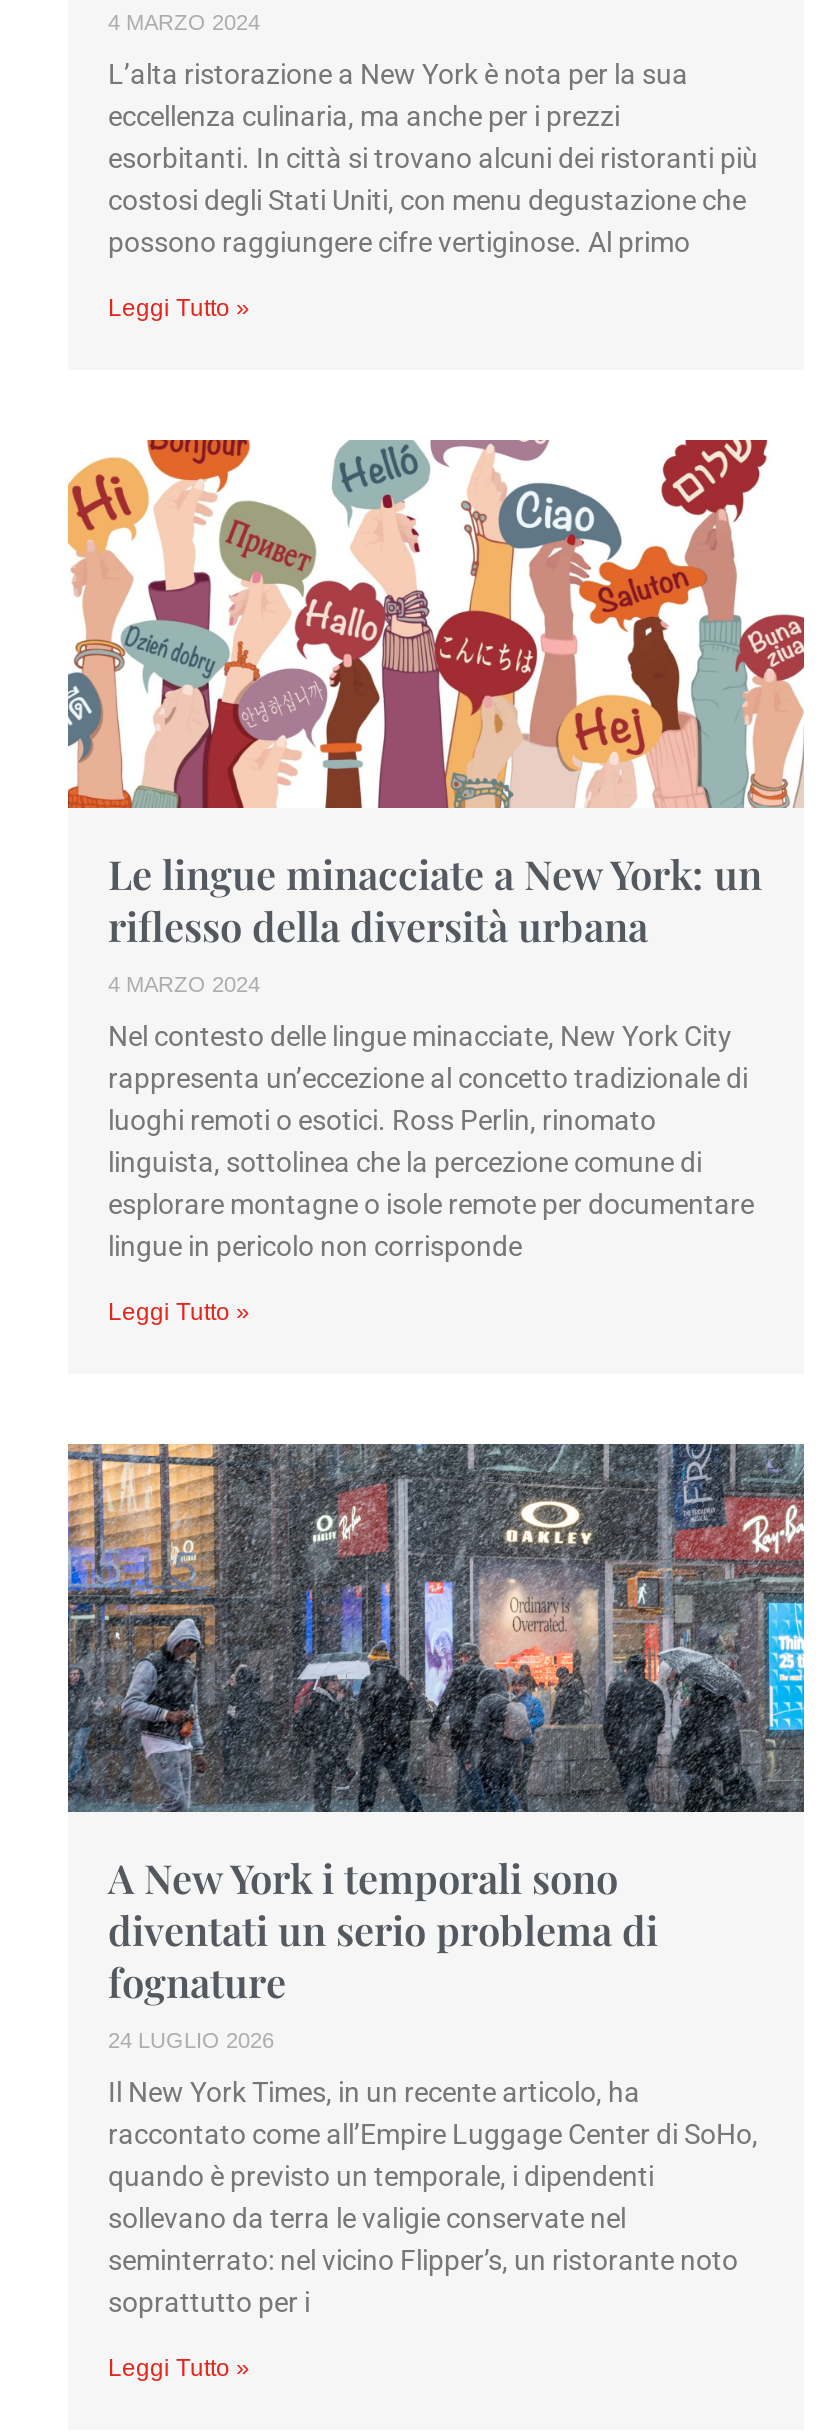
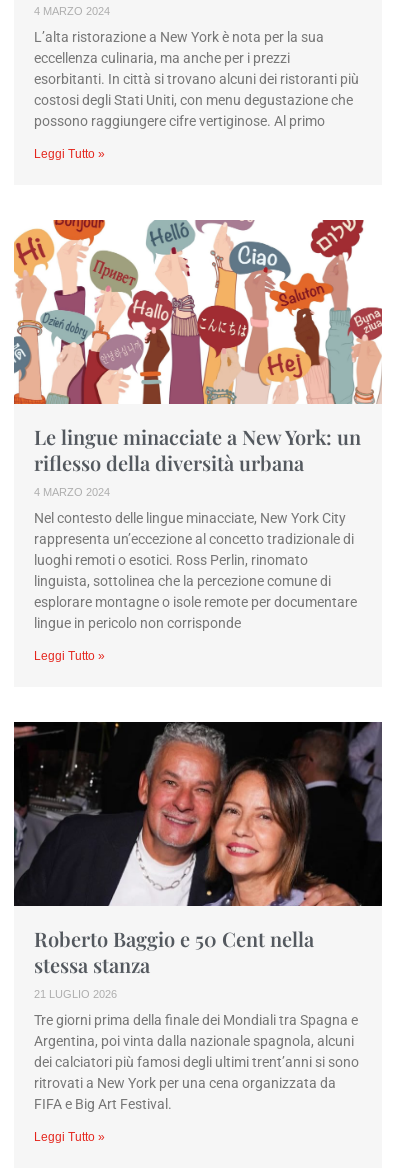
[66,1442,806,2052] [image] | A New York i temporali sono | diventati un serio problema di | fognature | 24 LUGLIO 2026 -> [13,721,383,1000] [image] | Roberto Baggio e 50 Cent nella | stessa stanza | 21 LUGLIO 2026
[108,2076,758,2318] Il New York Times, in un recente articolo, ha | raccontato come all’Empire Luggage Center di SoHo, | quando è previsto un temporale, i dipendenti | sollevano da terra le valigie conservate nel | seminterrato: nel vicino Flipper’s, un ristorante noto | soprattutto per i -> [34,1012,359,1112] Tre giorni prima della finale dei Mondiali tra Spagna e | Argentina, poi vinta dalla nazionale spagnola, alcuni | dei calciatori più famosi degli ultimi trent’anni si sono | ritrovati a New York per una cena organizzata da | FIFA e Big Art Festival.

